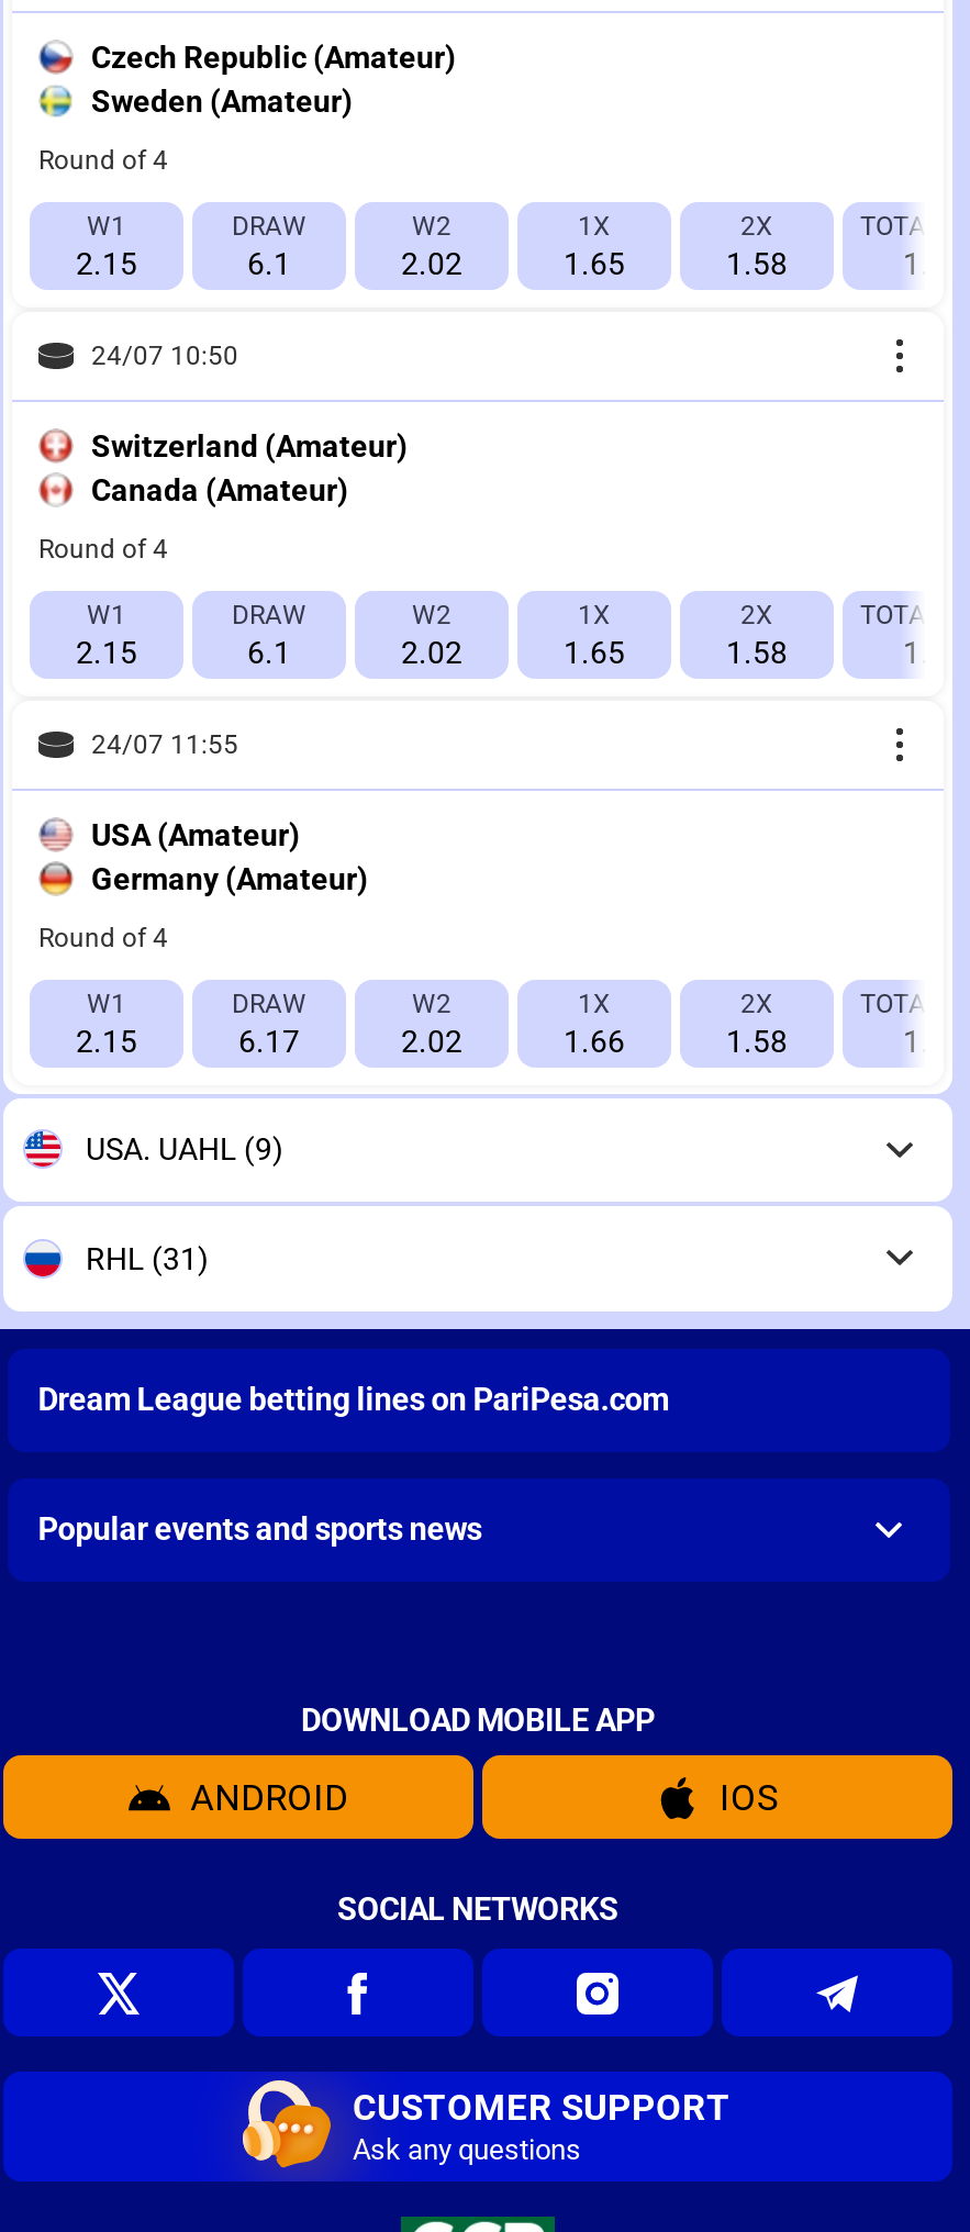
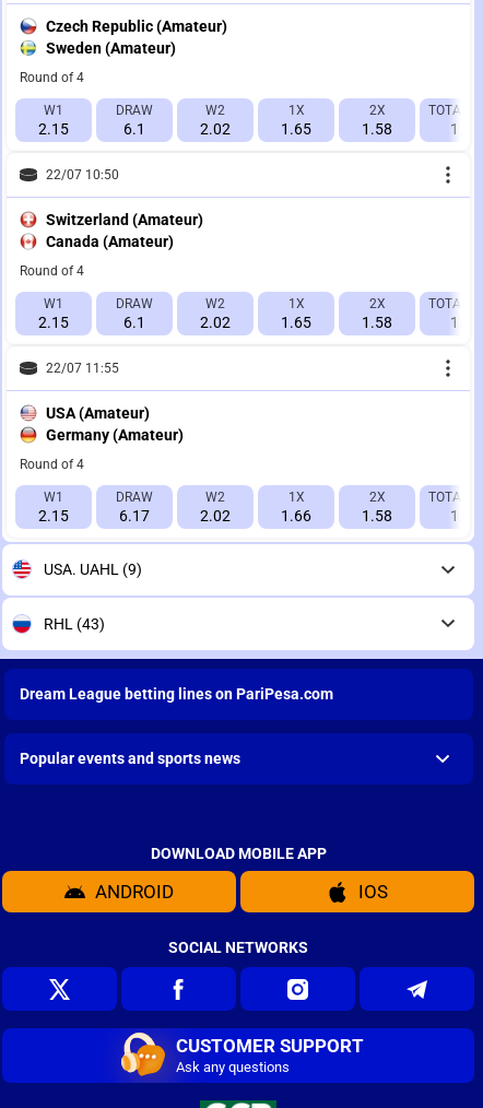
[91,339,238,370] 24/07 10:50 -> [46,167,119,182] 22/07 10:50
[91,728,238,759] 24/07 11:55 -> [46,360,119,375] 22/07 11:55
[86,1241,209,1276] RHL (31) -> [43,615,104,632] RHL (43)

